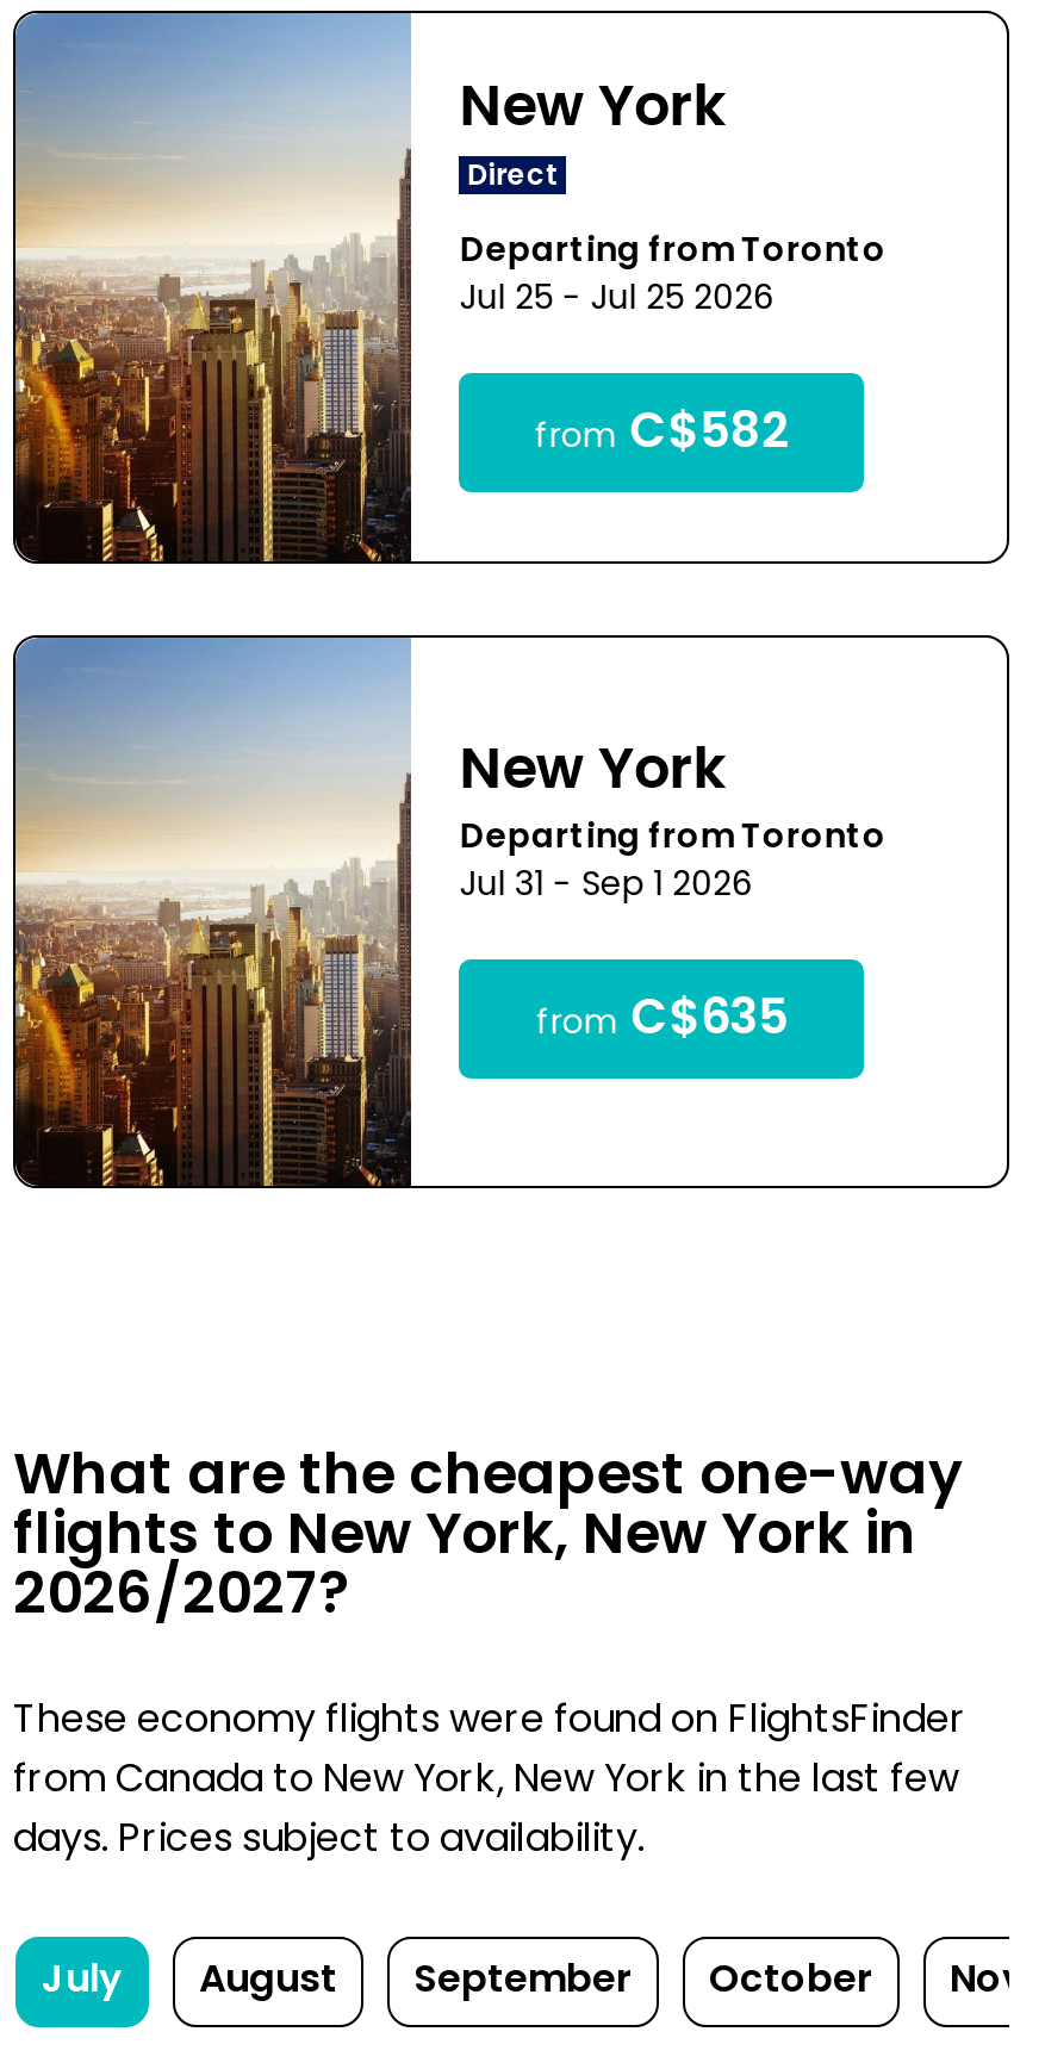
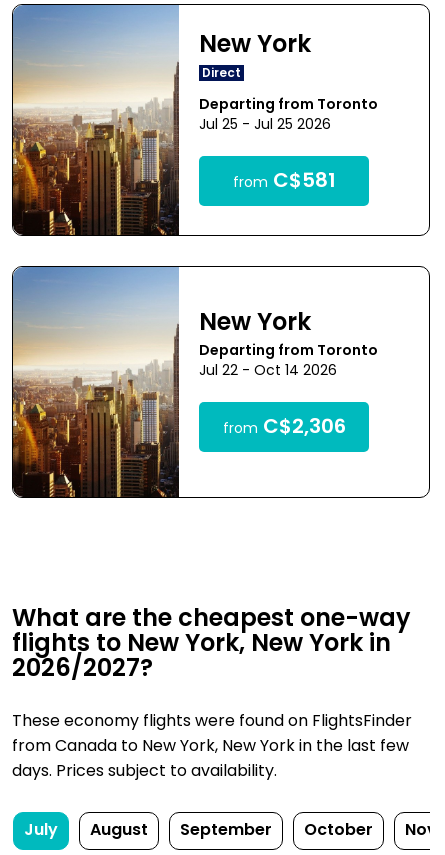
[535,395,790,476] from C$582 -> [233,165,336,199] from C$581
[460,860,753,915] Jul 31 - Sep 1 2026 -> [199,360,337,383] Jul 22 - Oct 14 2026
[536,982,789,1063] from C$635 -> [223,411,346,445] from C$2,306

